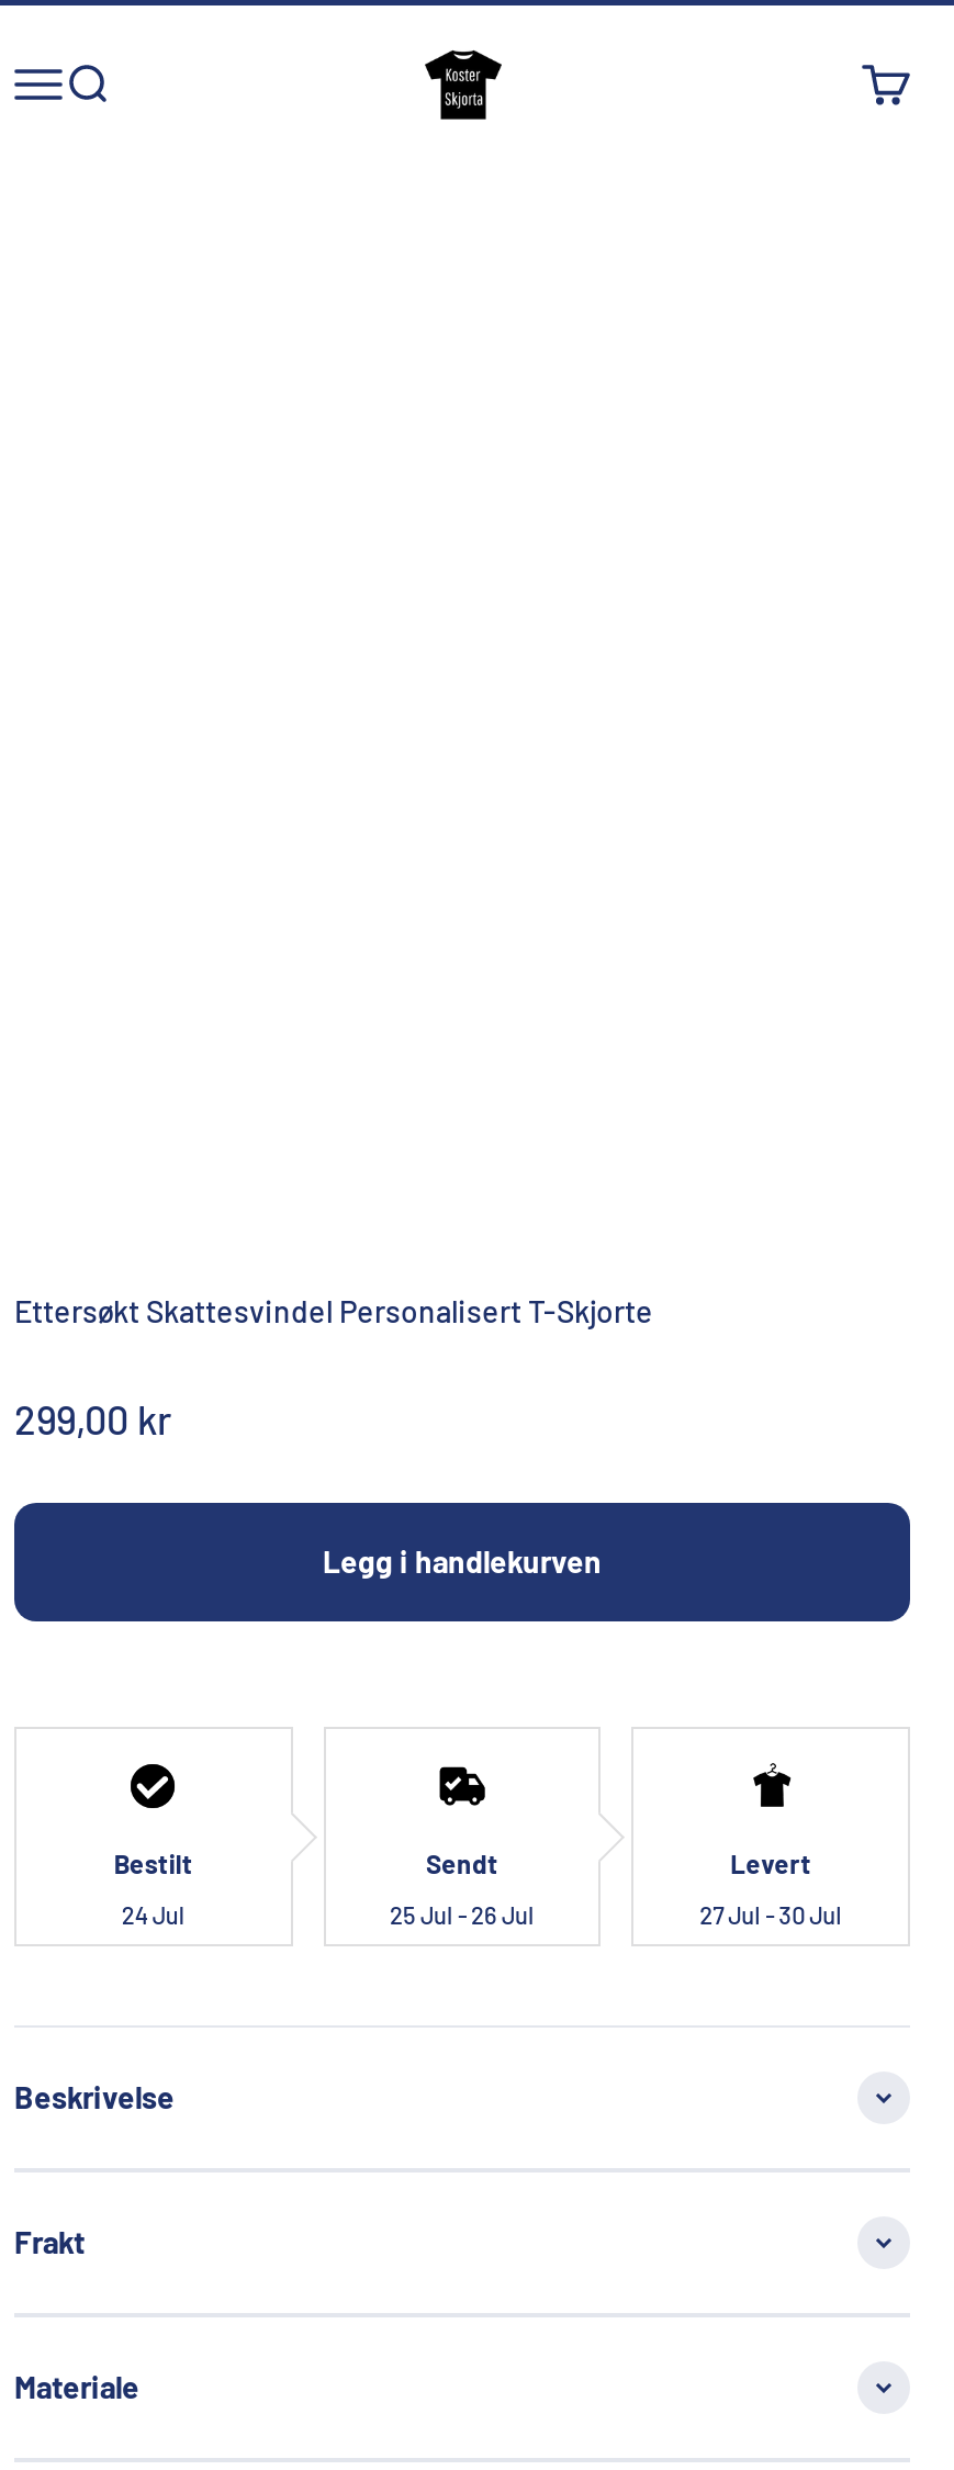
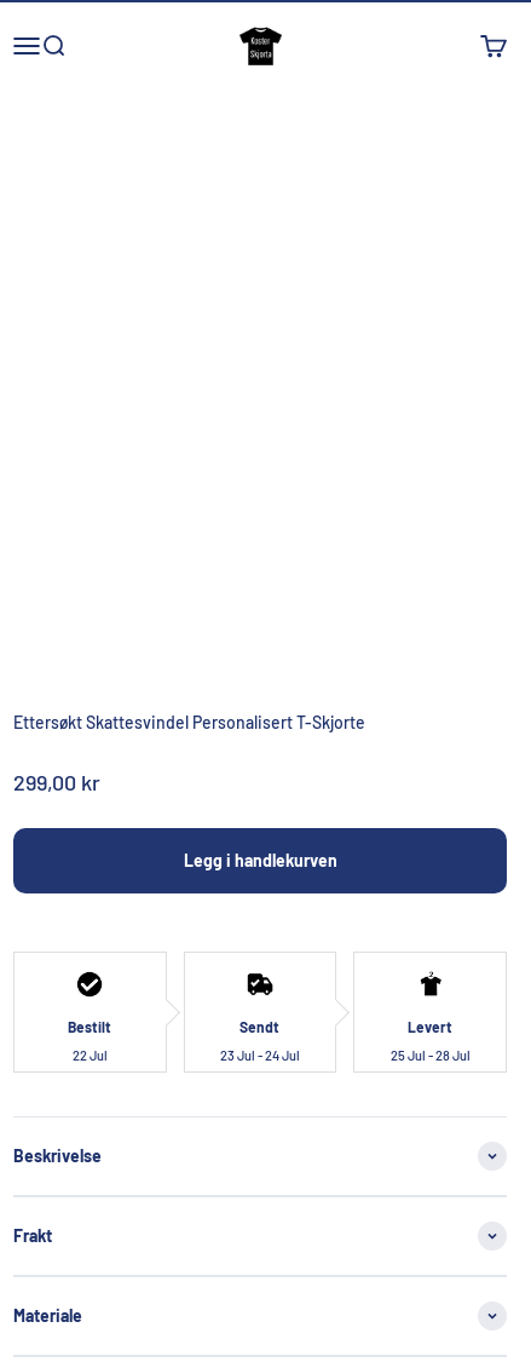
[121,1901,185,1930] 24 Jul -> [72,1048,107,1063] 22 Jul
[390,1901,535,1930] 25 Jul - 26 Jul -> [220,1048,300,1063] 23 Jul - 24 Jul
[700,1901,842,1930] 27 Jul - 30 Jul -> [390,1048,470,1063] 25 Jul - 28 Jul

